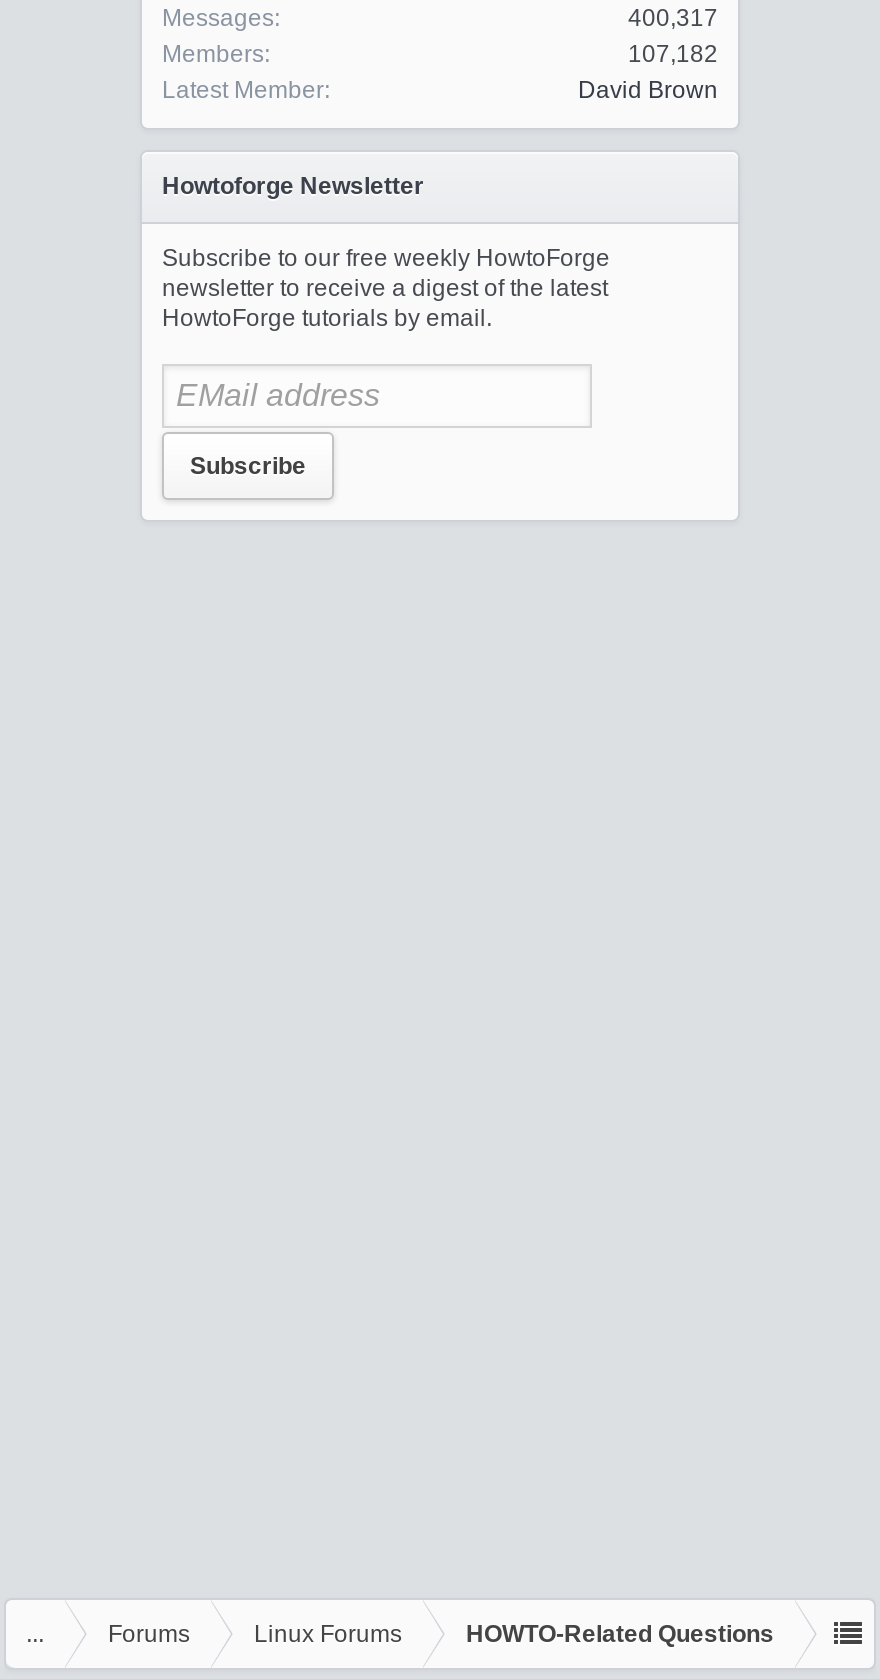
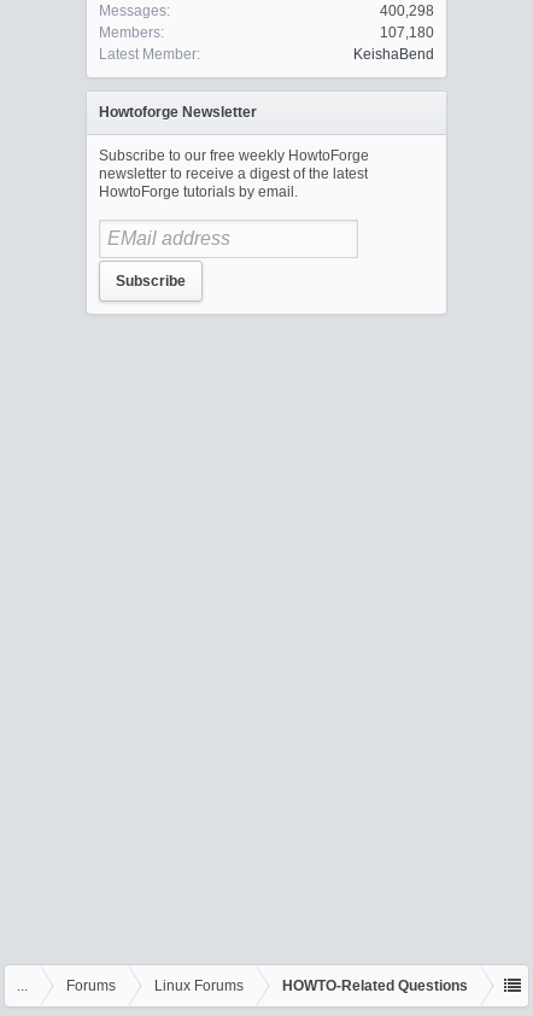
[628,4,718,32] 400,317 -> [380,2,434,19] 400,298
[628,40,718,68] 107,182 -> [380,24,434,41] 107,180
[578,76,718,104] David Brown -> [353,46,434,63] KeishaBend

